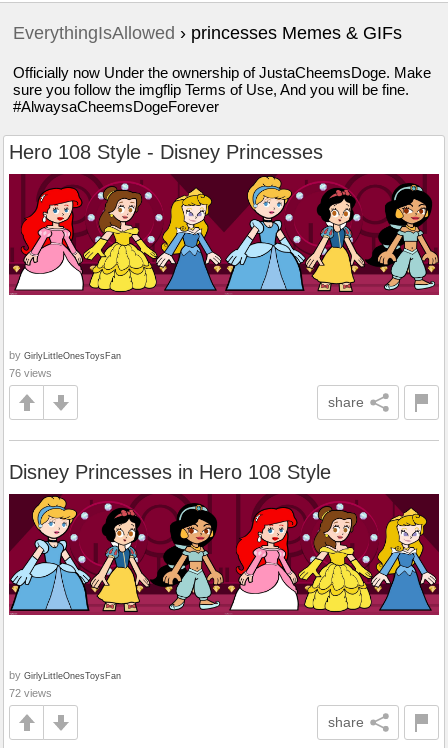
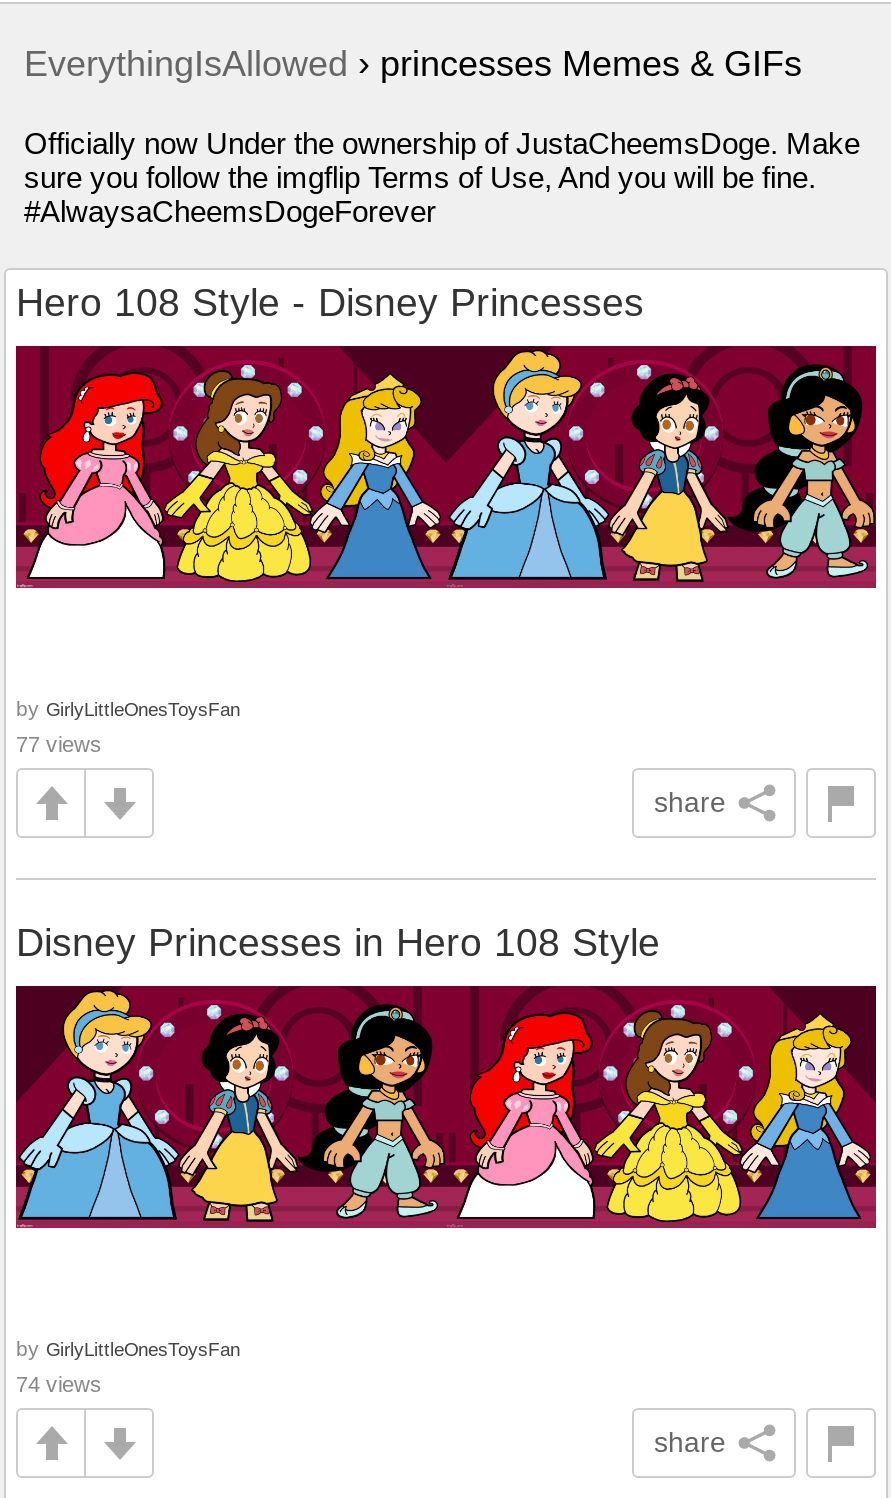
[9,367,52,379] 76 views -> [16,732,102,756] 77 views
[9,687,52,699] 72 views -> [16,1372,102,1396] 74 views

